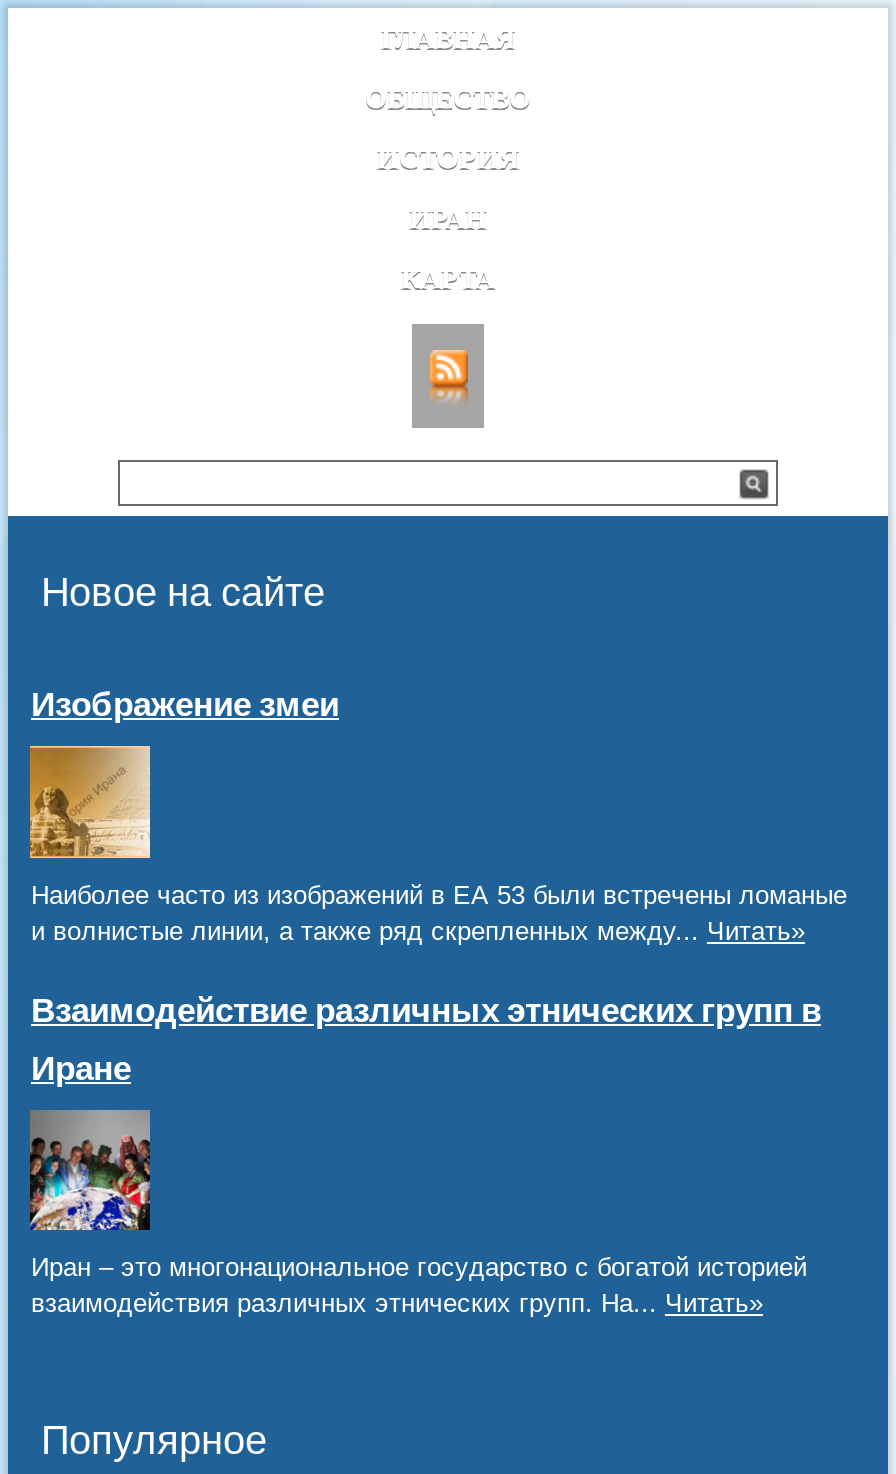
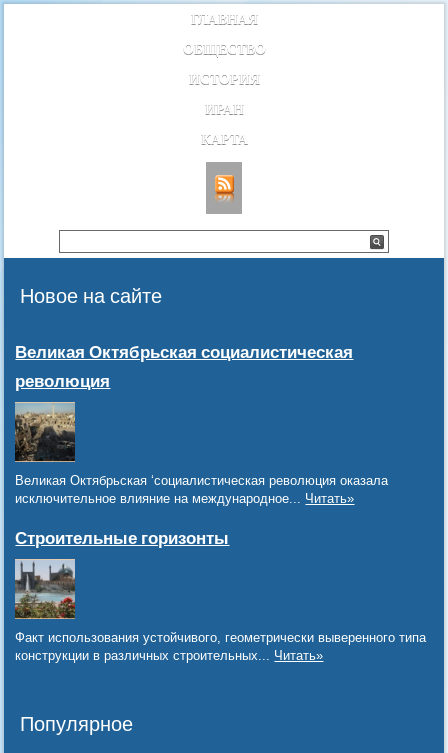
[31,689,339,725] Изображение змеи -> [15,344,353,362] Великая Октябрьская социалистическая
[28,798,152,866] [image] -> [14,399,75,433] [image]
[31,880,847,946] Наиболее часто из изображений в ЕА 53 были встречены ломаные | и волнистые линии, а также ряд скрепленных между... Читать» -> [15,373,110,391] революция
[31,994,821,1030] Взаимодействие различных этнических групп в -> [15,473,388,506] Великая Октябрьская ‘социалистическая революция оказала | исключительное влияние на международное... Читать»
[31,1052,131,1088] Иране -> [15,530,229,548] Строительные горизонты
[28,1112,807,1318] [image] | Иран – это многонациональное государство с богатой историей | взаимодействия различных этнических групп. На... Читать» -> [14,559,426,663] [image] | Факт использования устойчивого, геометрически выверенного типа | конструкции в различных строительных... Читать»

